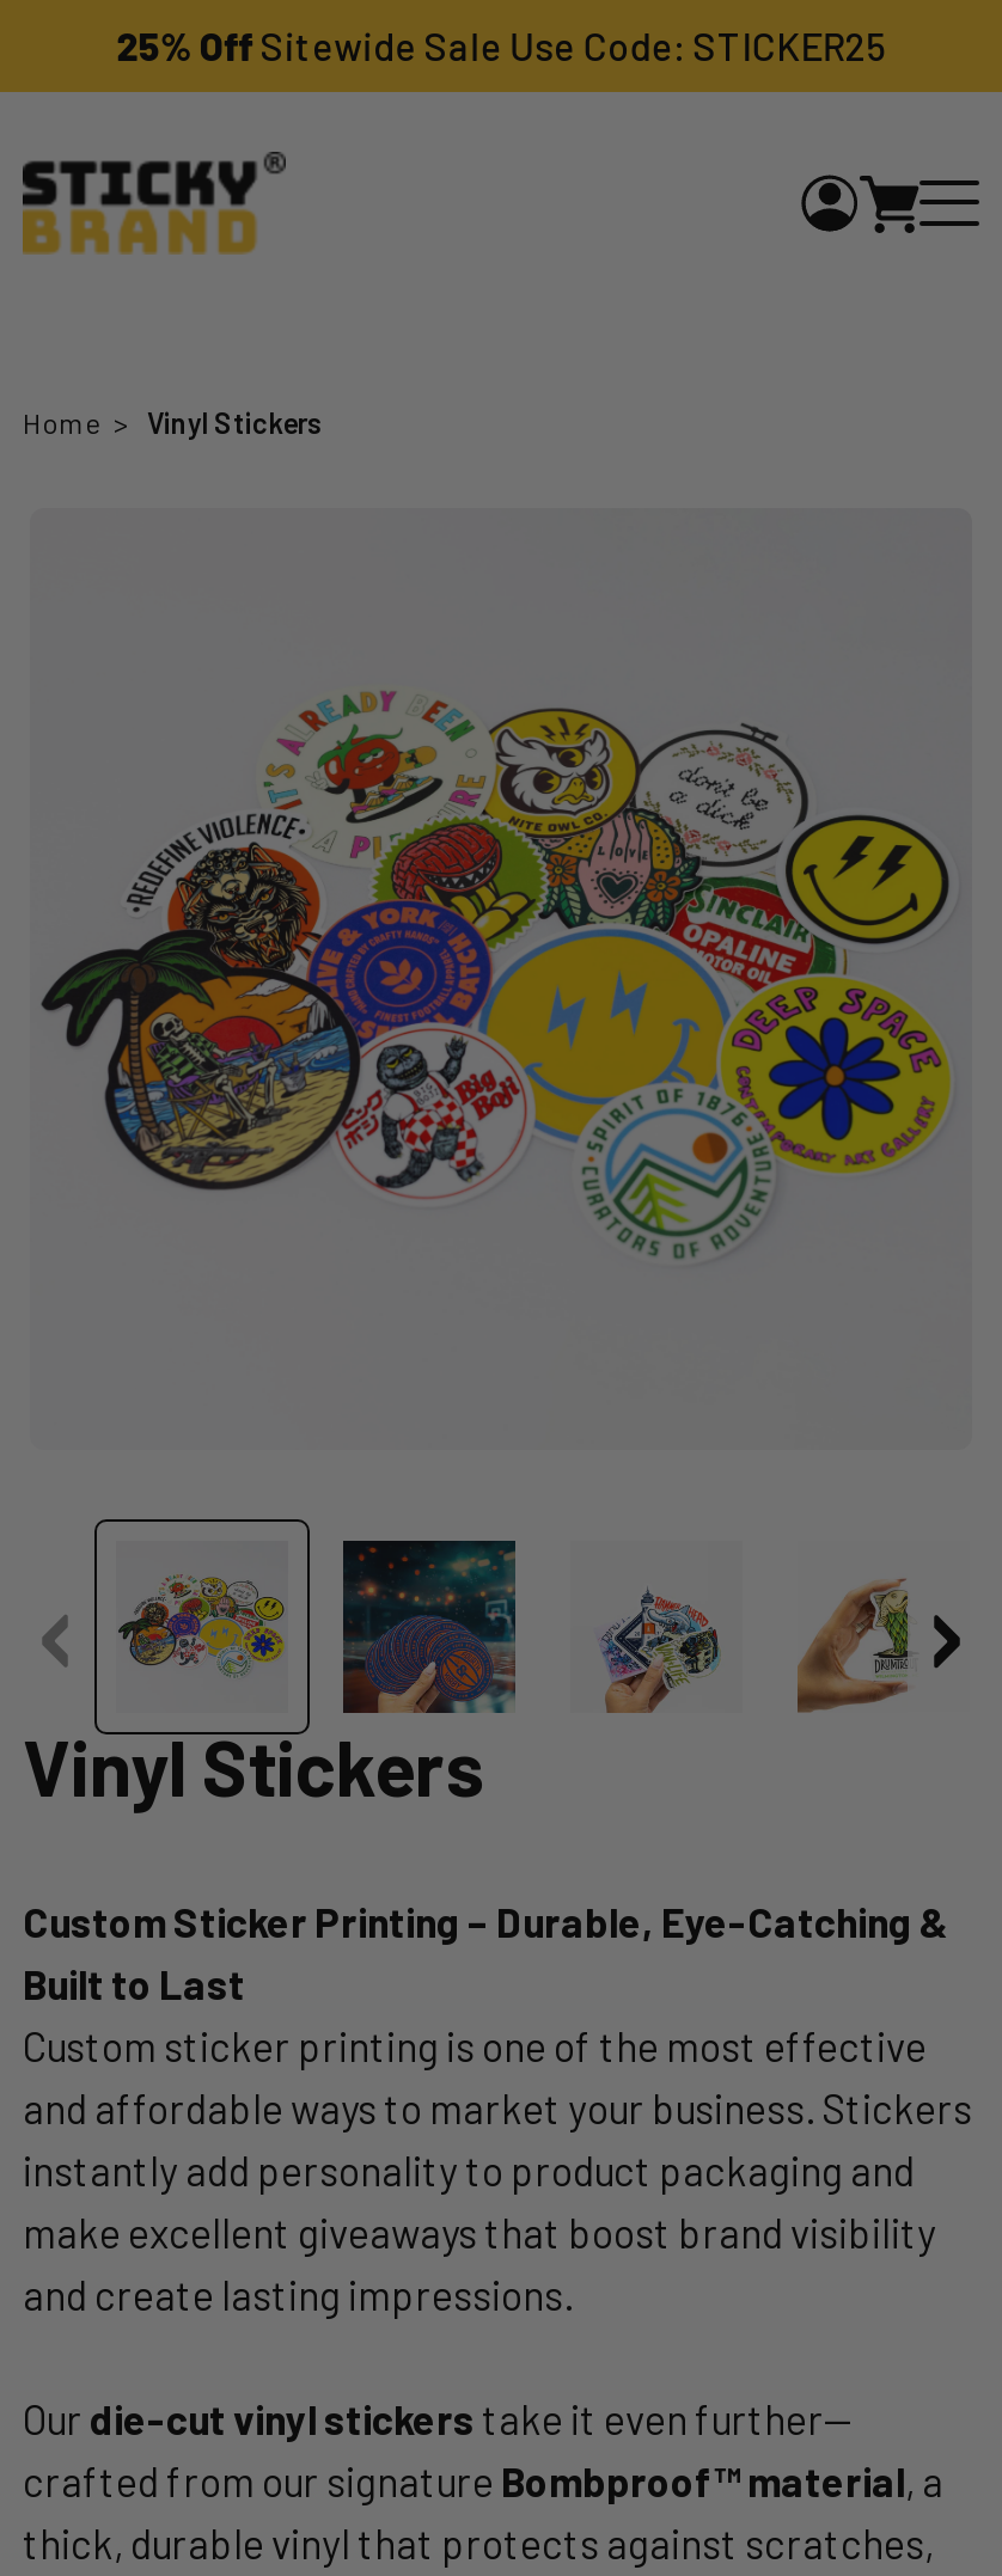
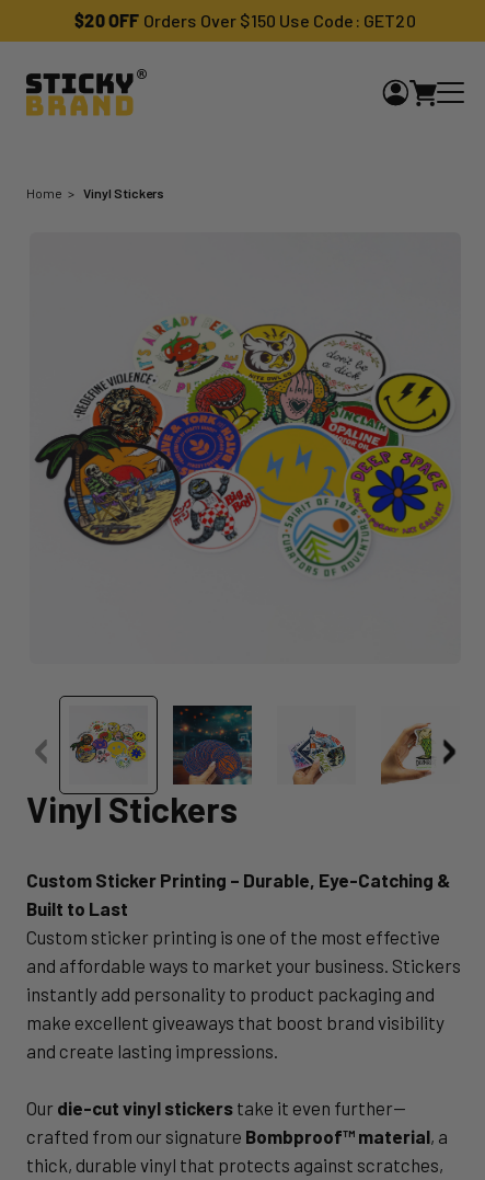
[116,23,886,68] 25% Off Sitewide Sale Use Code: STICKER25 -> [75,10,416,31] $20 OFF Orders Over $150 Use Code: GET20

